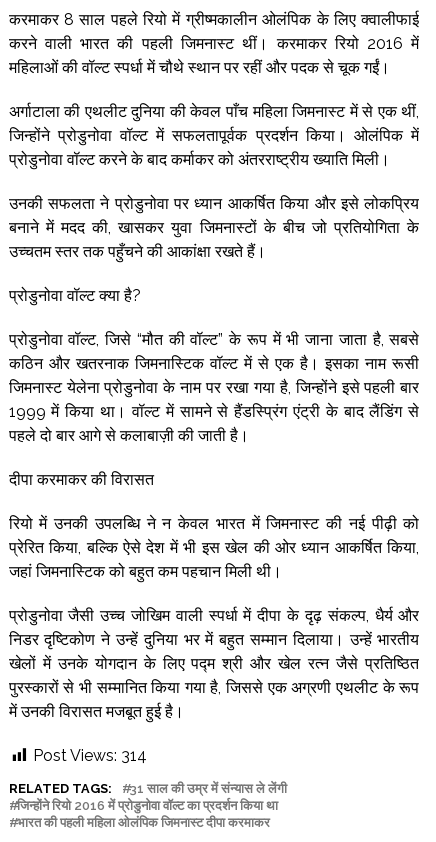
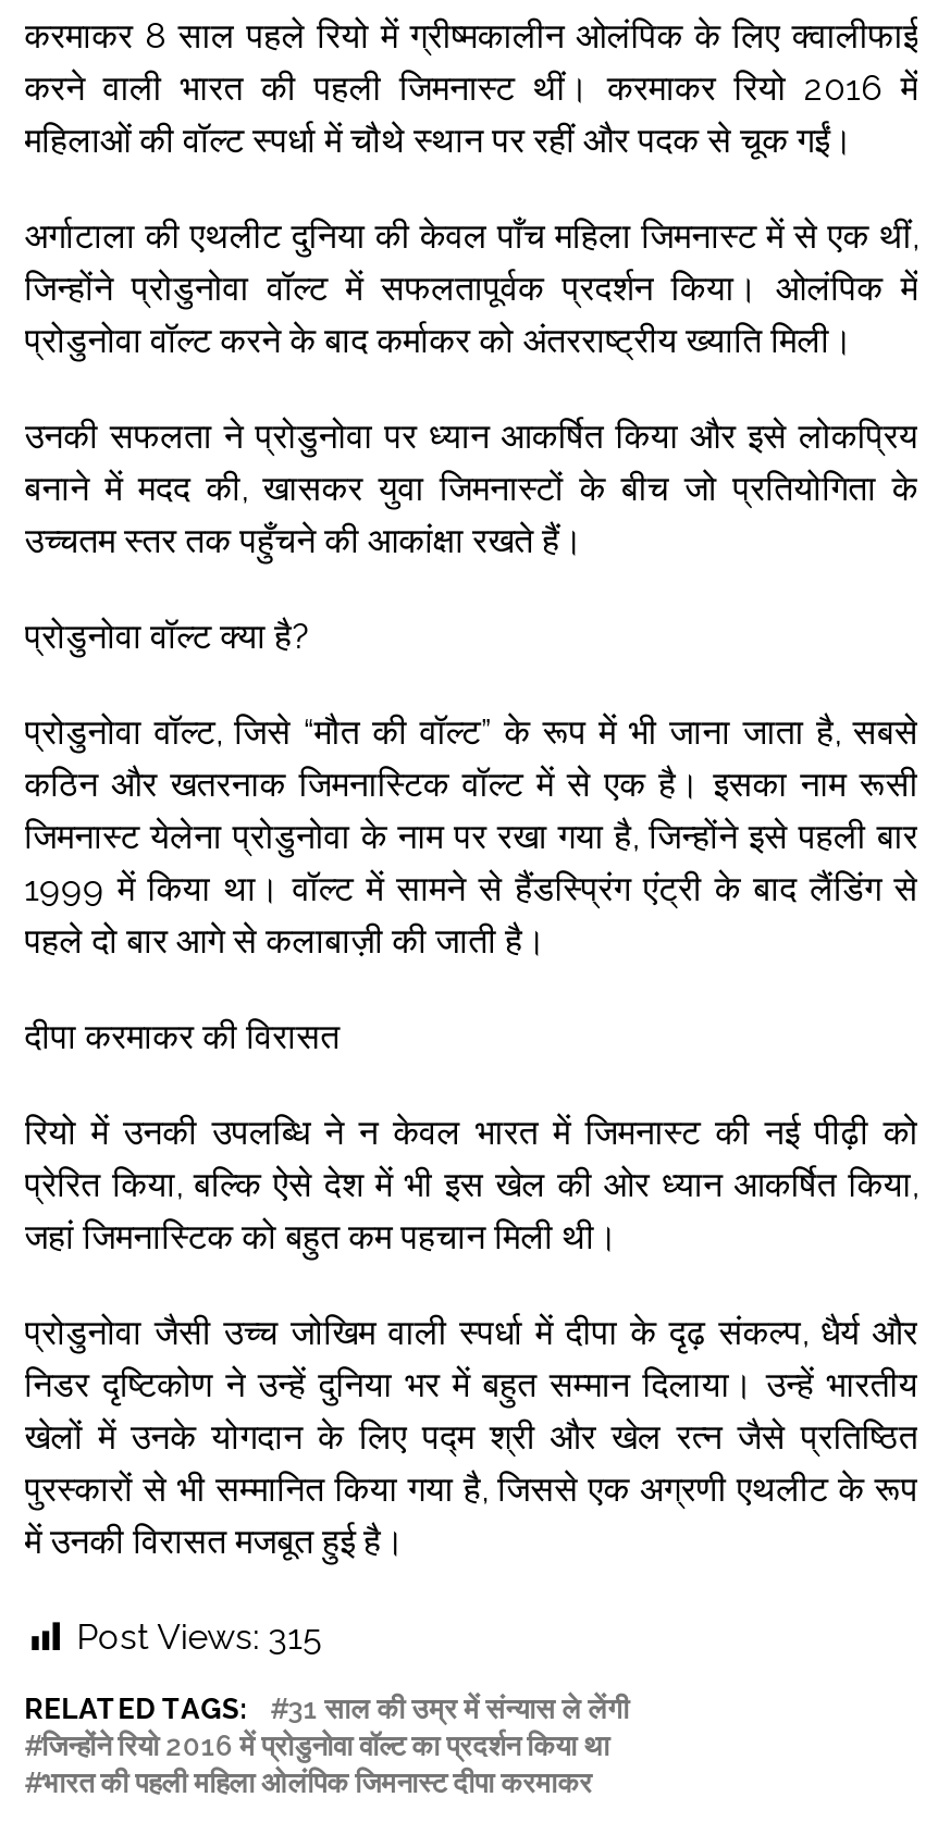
[33,746,147,765] Post Views: 314 -> [77,1617,323,1658] Post Views: 315

